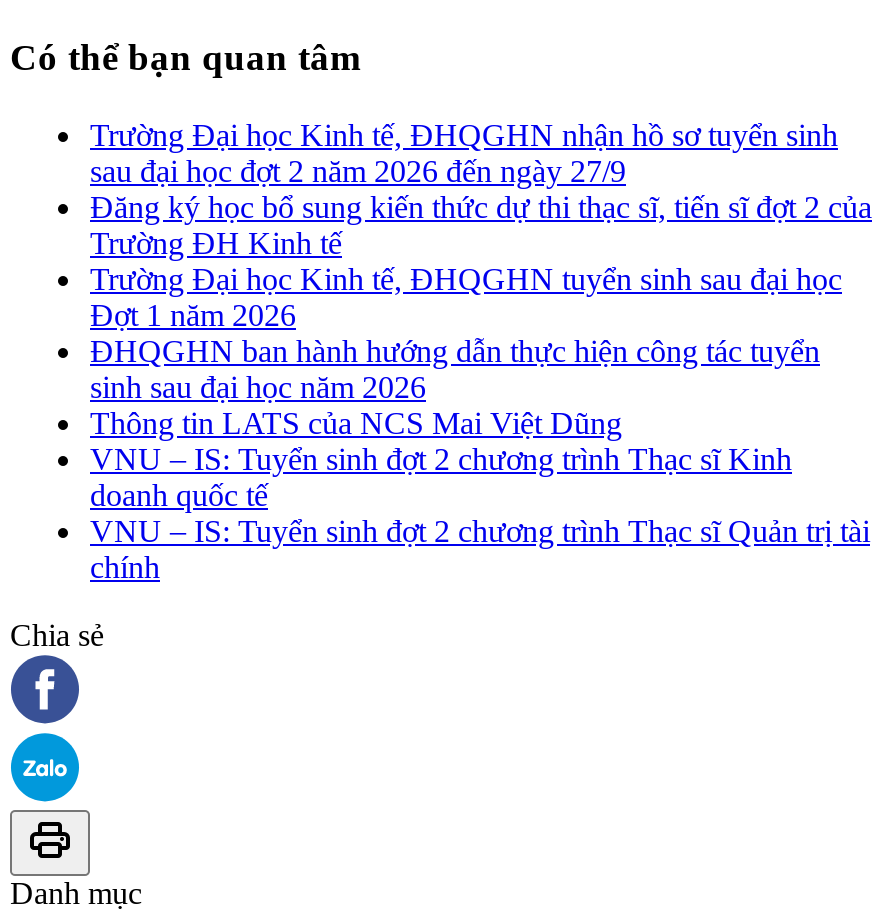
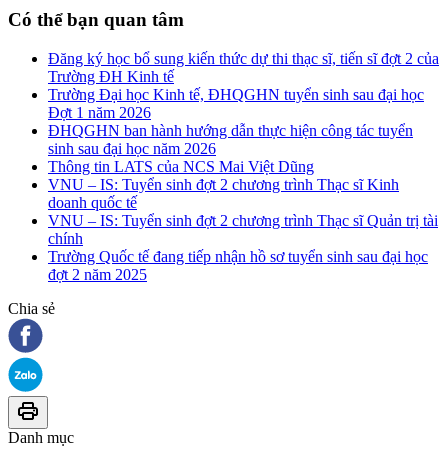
[90,117,838,187] Trường Đại học Kinh tế, ĐHQGHN nhận hồ sơ tuyển sinh | sau đại học đợt 2 năm 2026 đến ngày 27/9 -> none
moved [90,189,872,583] -> [48,49,439,246]: Đăng ký học bổ sung kiến thức dự thi thạc sĩ, tiến sĩ đợt 2 của | Trường ĐH Kinh tế | Trường Đại học Kinh tế, ĐHQGHN tuyển sinh sau đại học | ... | VNU – IS: Tuyển sinh đợt 2 chương trình Thạc sĩ Quản trị tài | chính
none -> [48,247,428,282] Trường Quốc tế đang tiếp nhận hồ sơ tuyển sinh sau đại học | đợt 2 năm 2025

